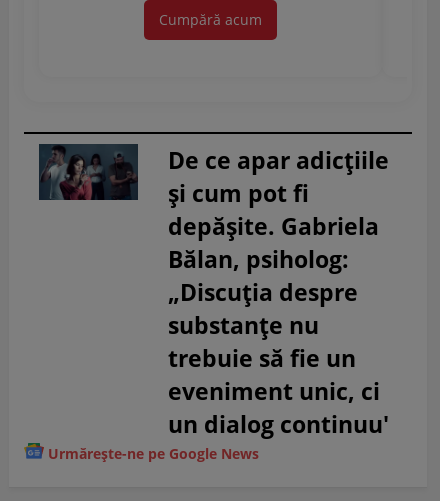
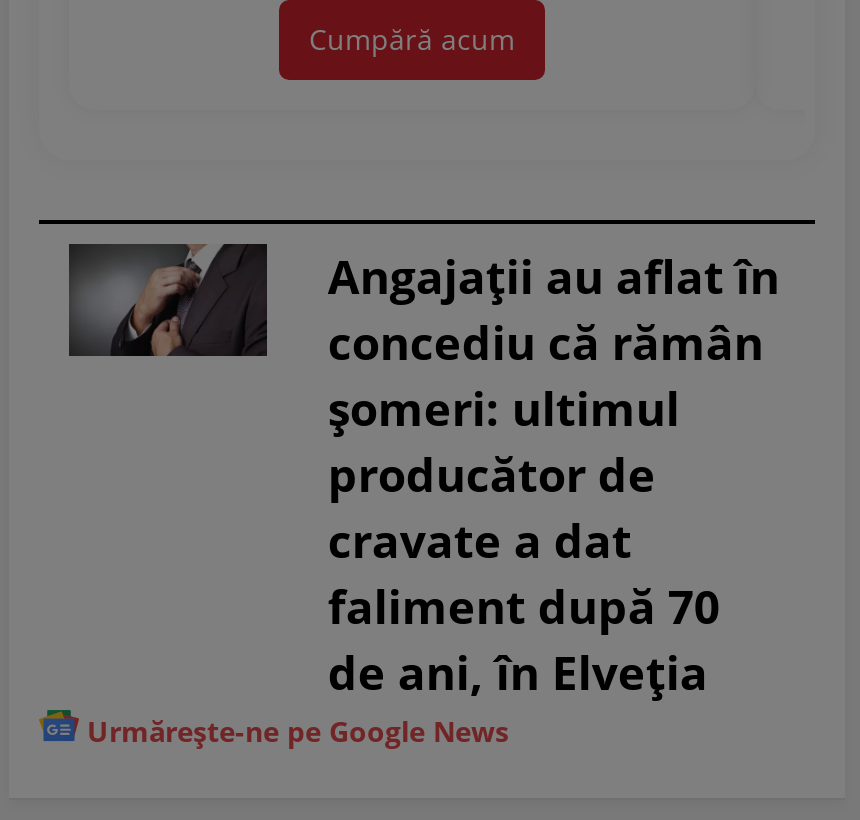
[38,143,389,440] [image] | De ce apar adicțiile | și cum pot fi | depășite. Gabriela | Bălan, psiholog: | „Discuția despre | substanțe nu | trebuie să fie un | eveniment unic, ci | un dialog continuu' -> [67,242,780,705] [image] | Angajații au aflat în | concediu că rămân | șomeri: ultimul | producător de | cravate a dat | faliment după 70 | de ani, în Elveția

